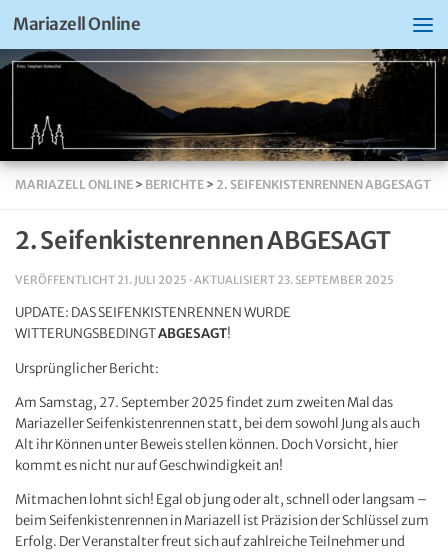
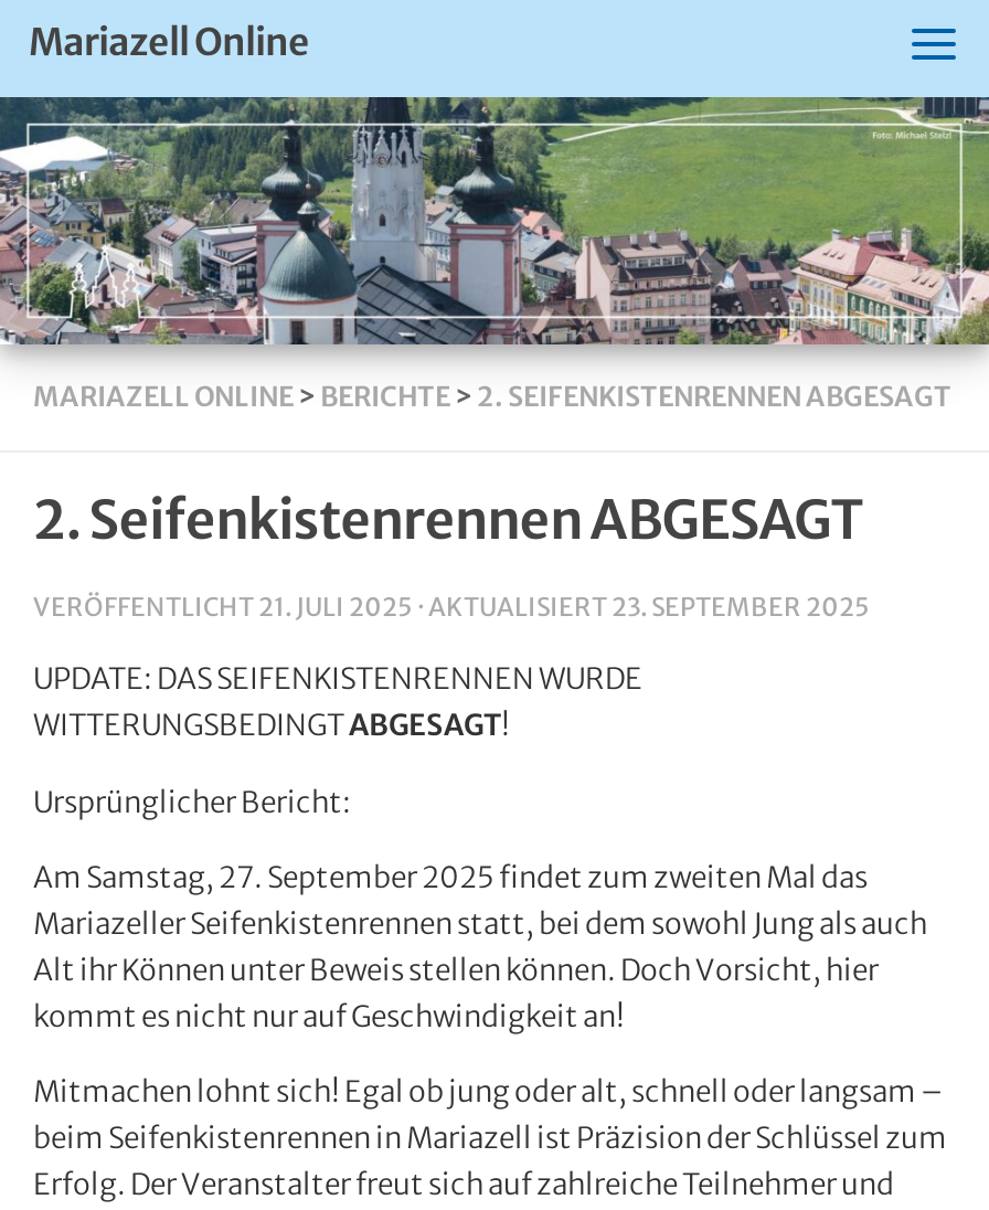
[3,48,445,162] [image] -> [7,95,982,347] [image]

